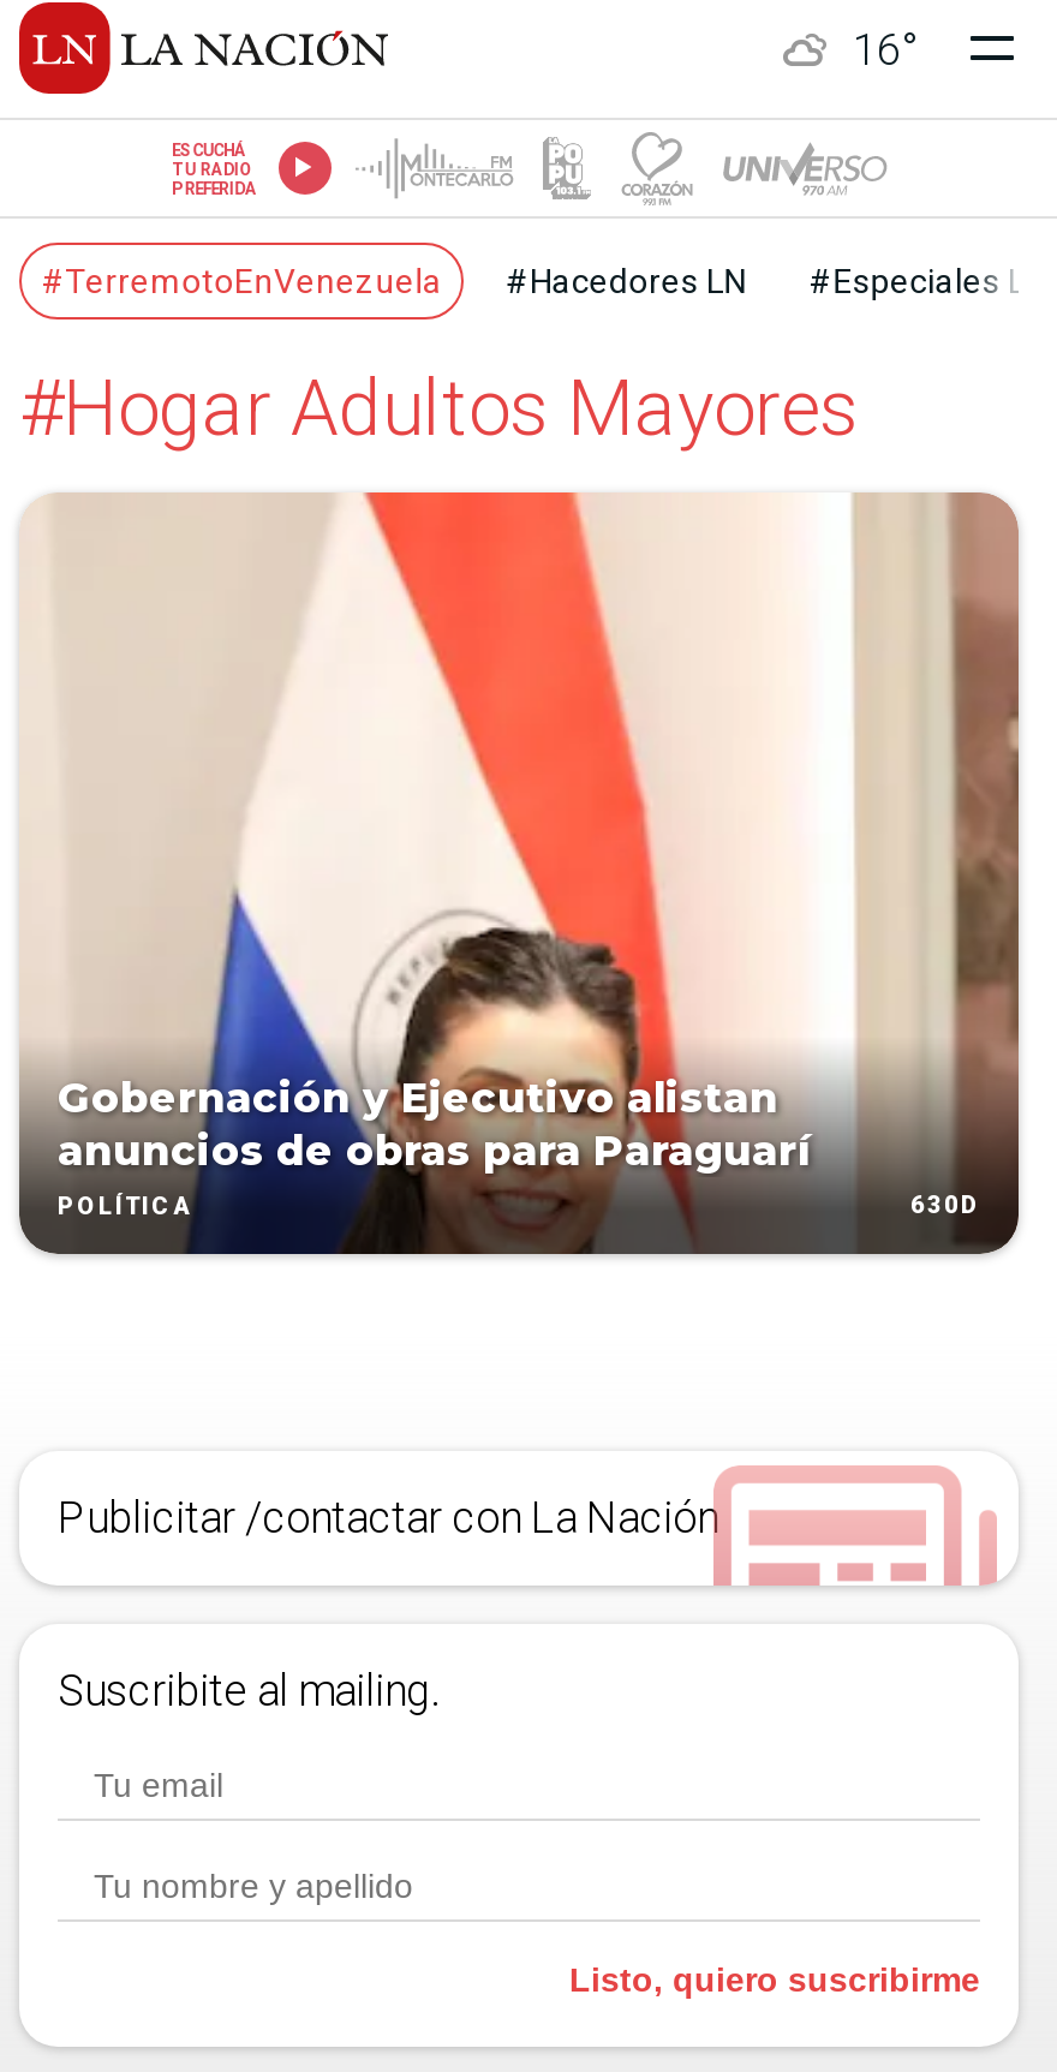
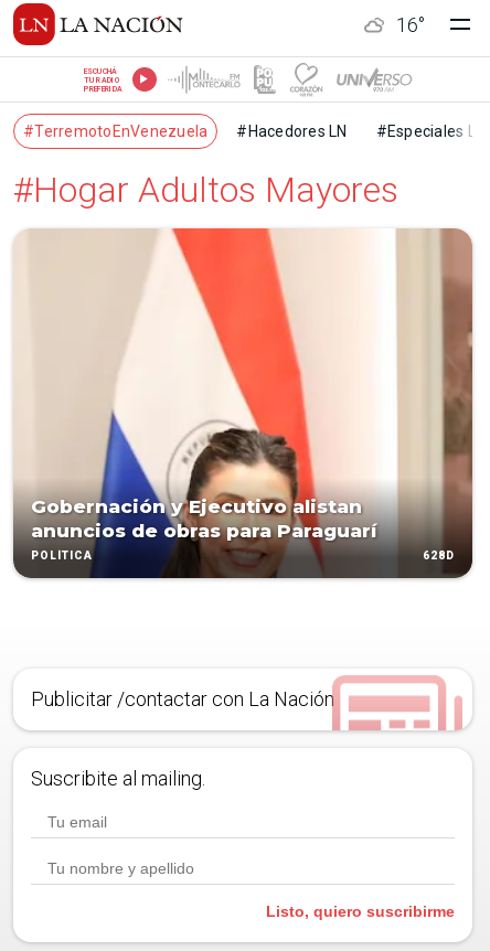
[910,1192,980,1218] 630D -> [423,550,455,562] 628D

